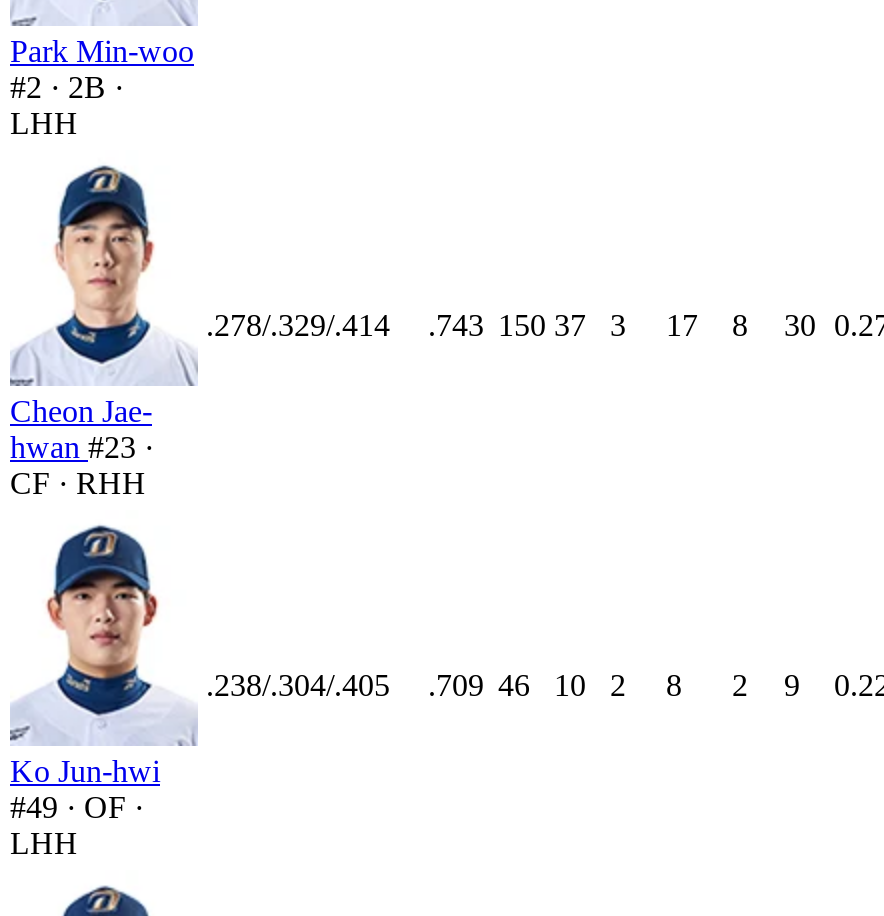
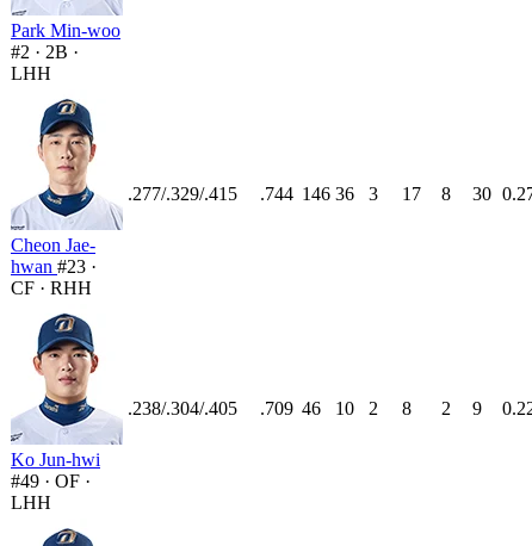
[206,309,390,343] .278/.329/.414 -> [128,184,237,204] .277/.329/.415
[428,309,586,343] .743 150 37 -> [260,184,354,204] .744 146 36

